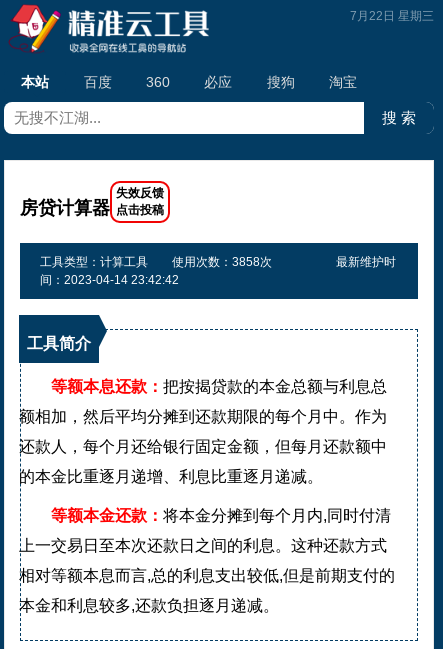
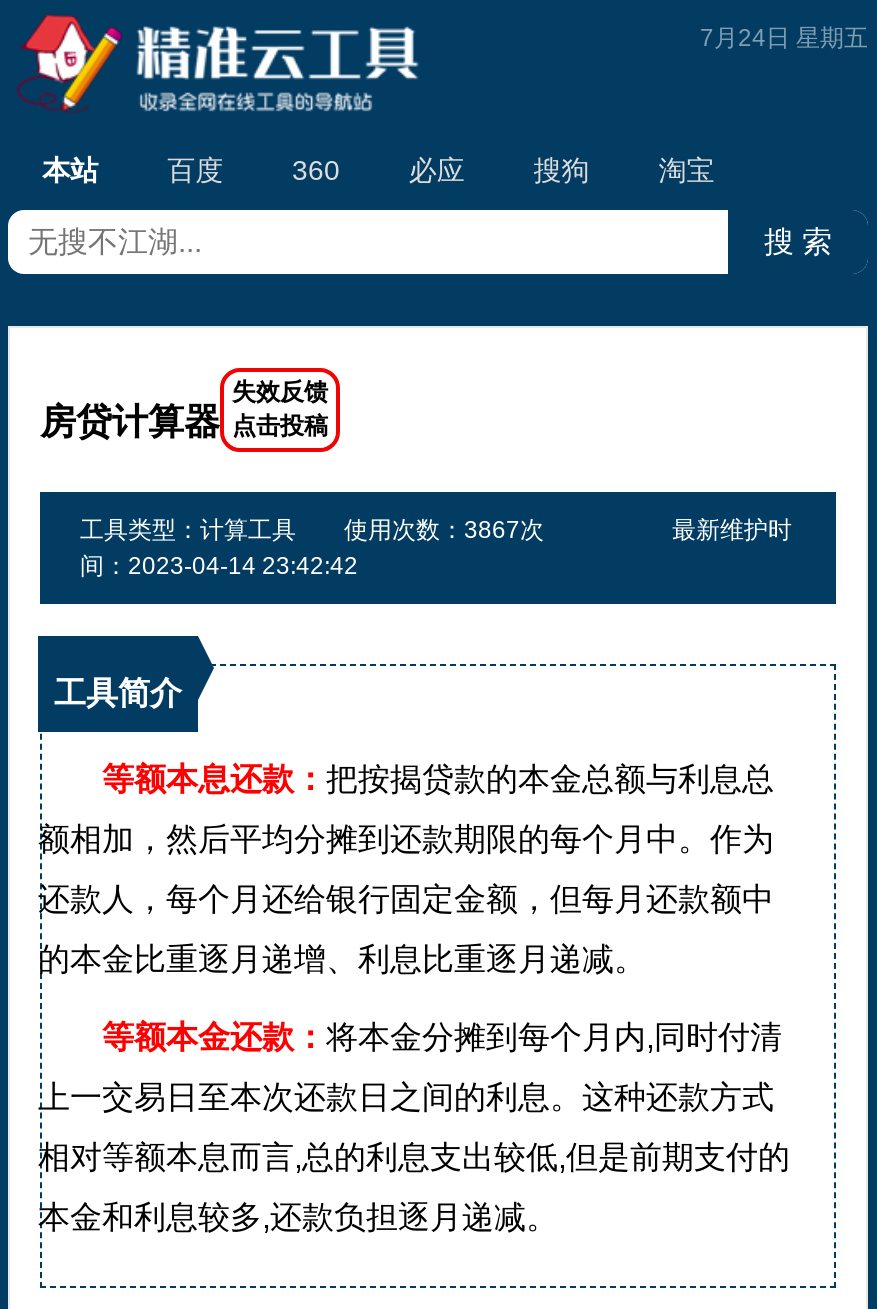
[350,9,434,23] 7月22日 星期三 -> [700,24,868,52] 7月24日 星期五
[40,255,272,269] 工具类型：计算工具 使用次数：3858次 -> [80,517,544,545] 工具类型：计算工具 使用次数：3867次

